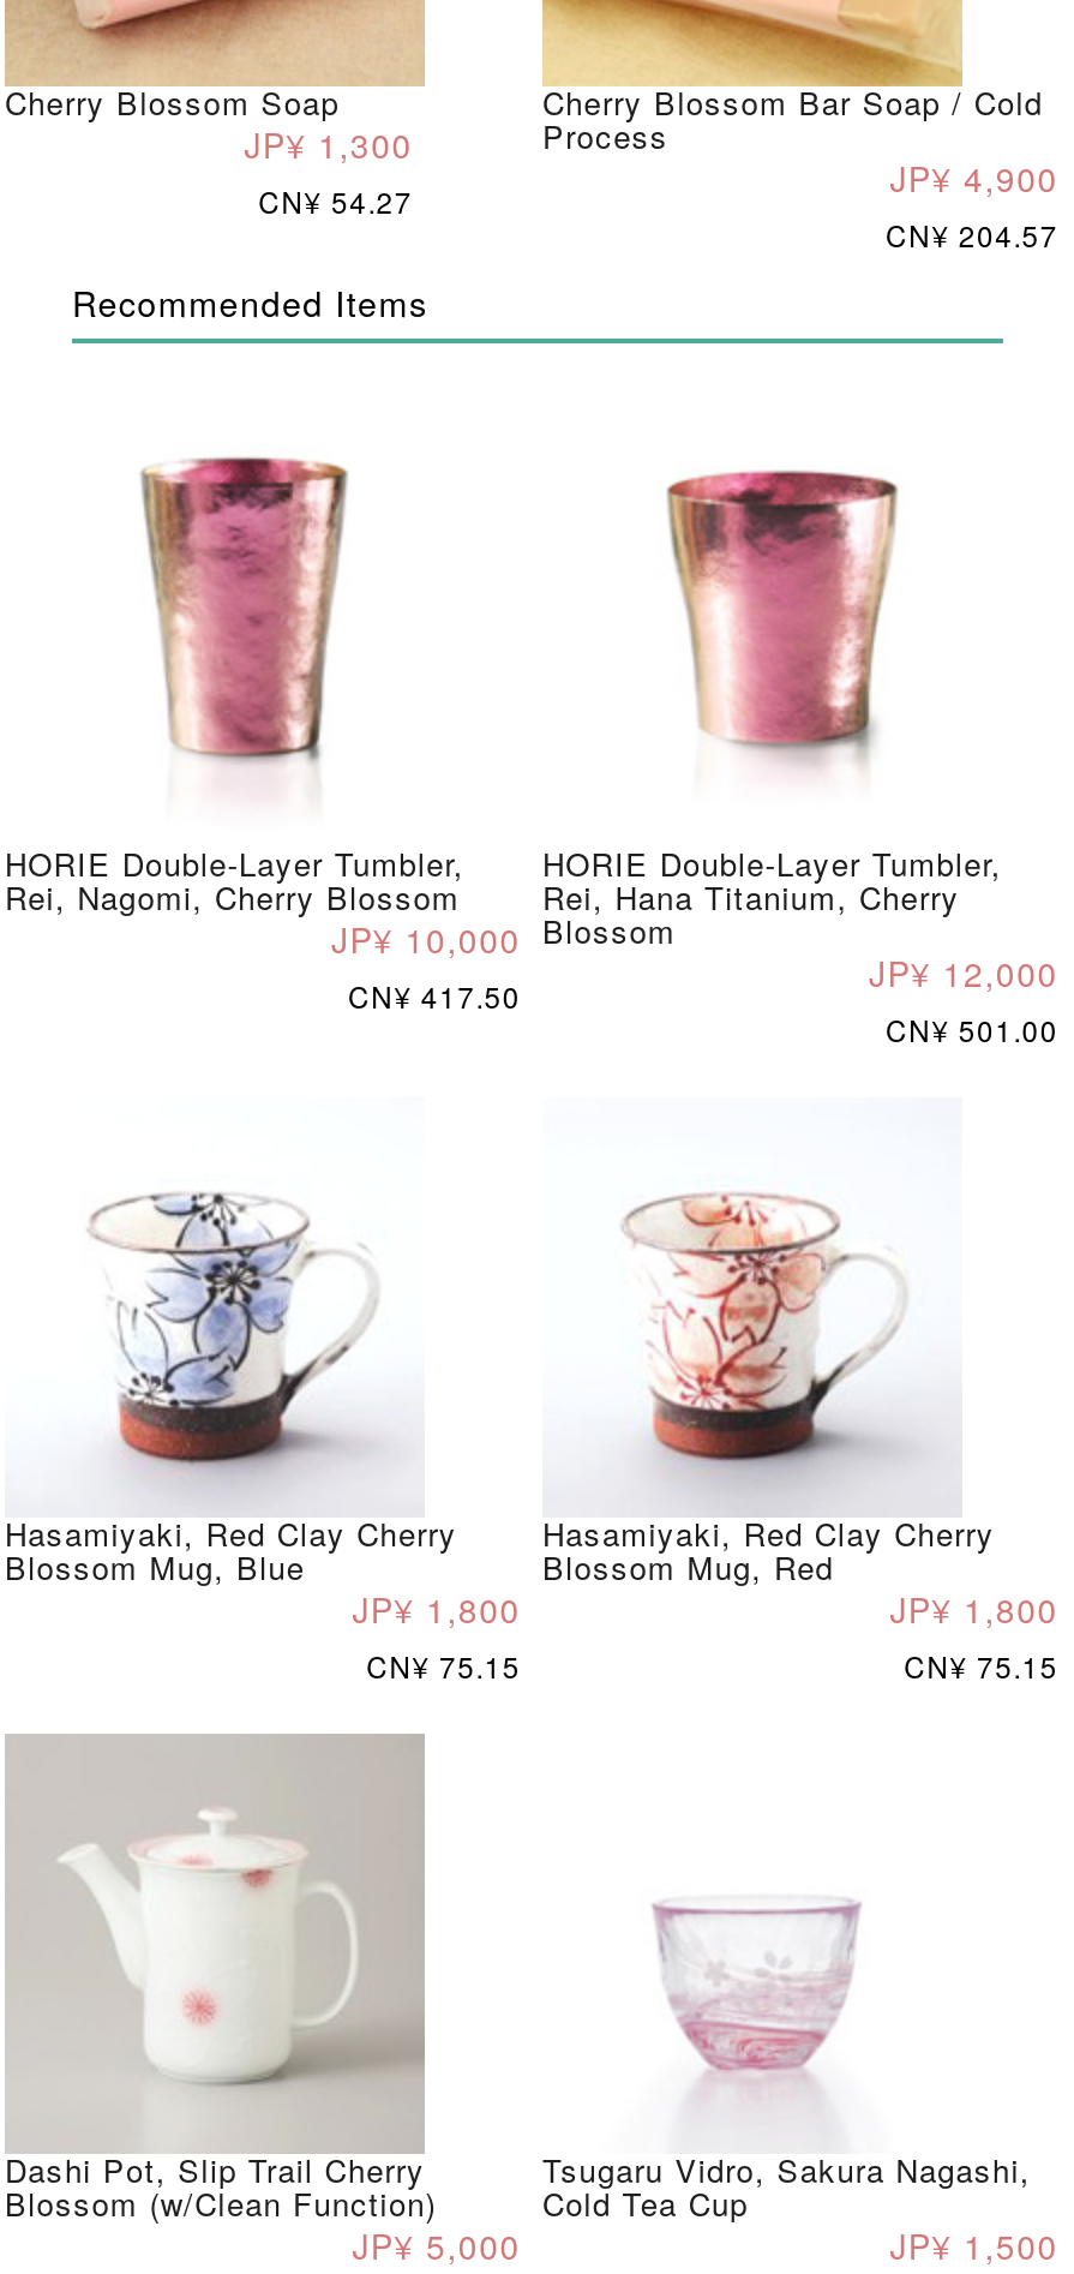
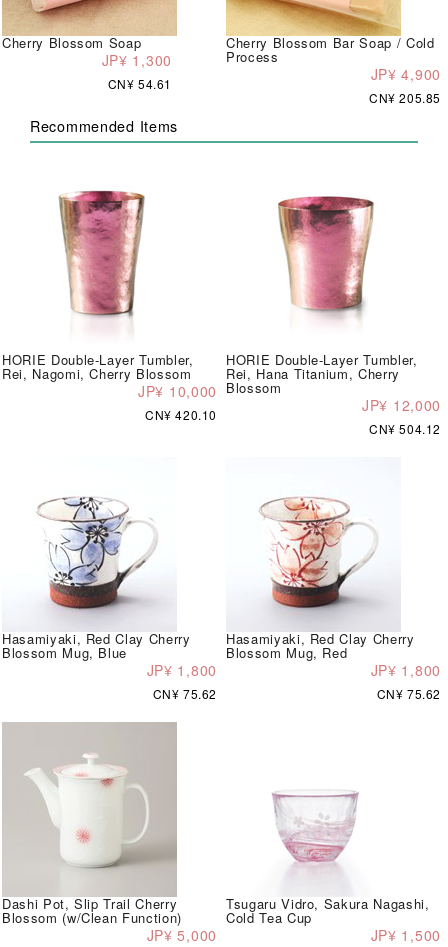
[258,179,413,220] CN¥ 54.27 -> [108,75,172,92] CN¥ 54.61
[886,213,1058,254] CN¥ 204.57 -> [369,89,441,106] CN¥ 205.85
[348,974,521,1015] CN¥ 417.50 -> [145,405,217,422] CN¥ 420.10
[886,1007,1058,1048] CN¥ 501.00 -> [369,419,441,436] CN¥ 504.12
[366,1644,521,1684] CN¥ 75.15 -> [153,684,217,701] CN¥ 75.62
[904,1644,1058,1684] CN¥ 75.15 -> [377,684,441,701] CN¥ 75.62

